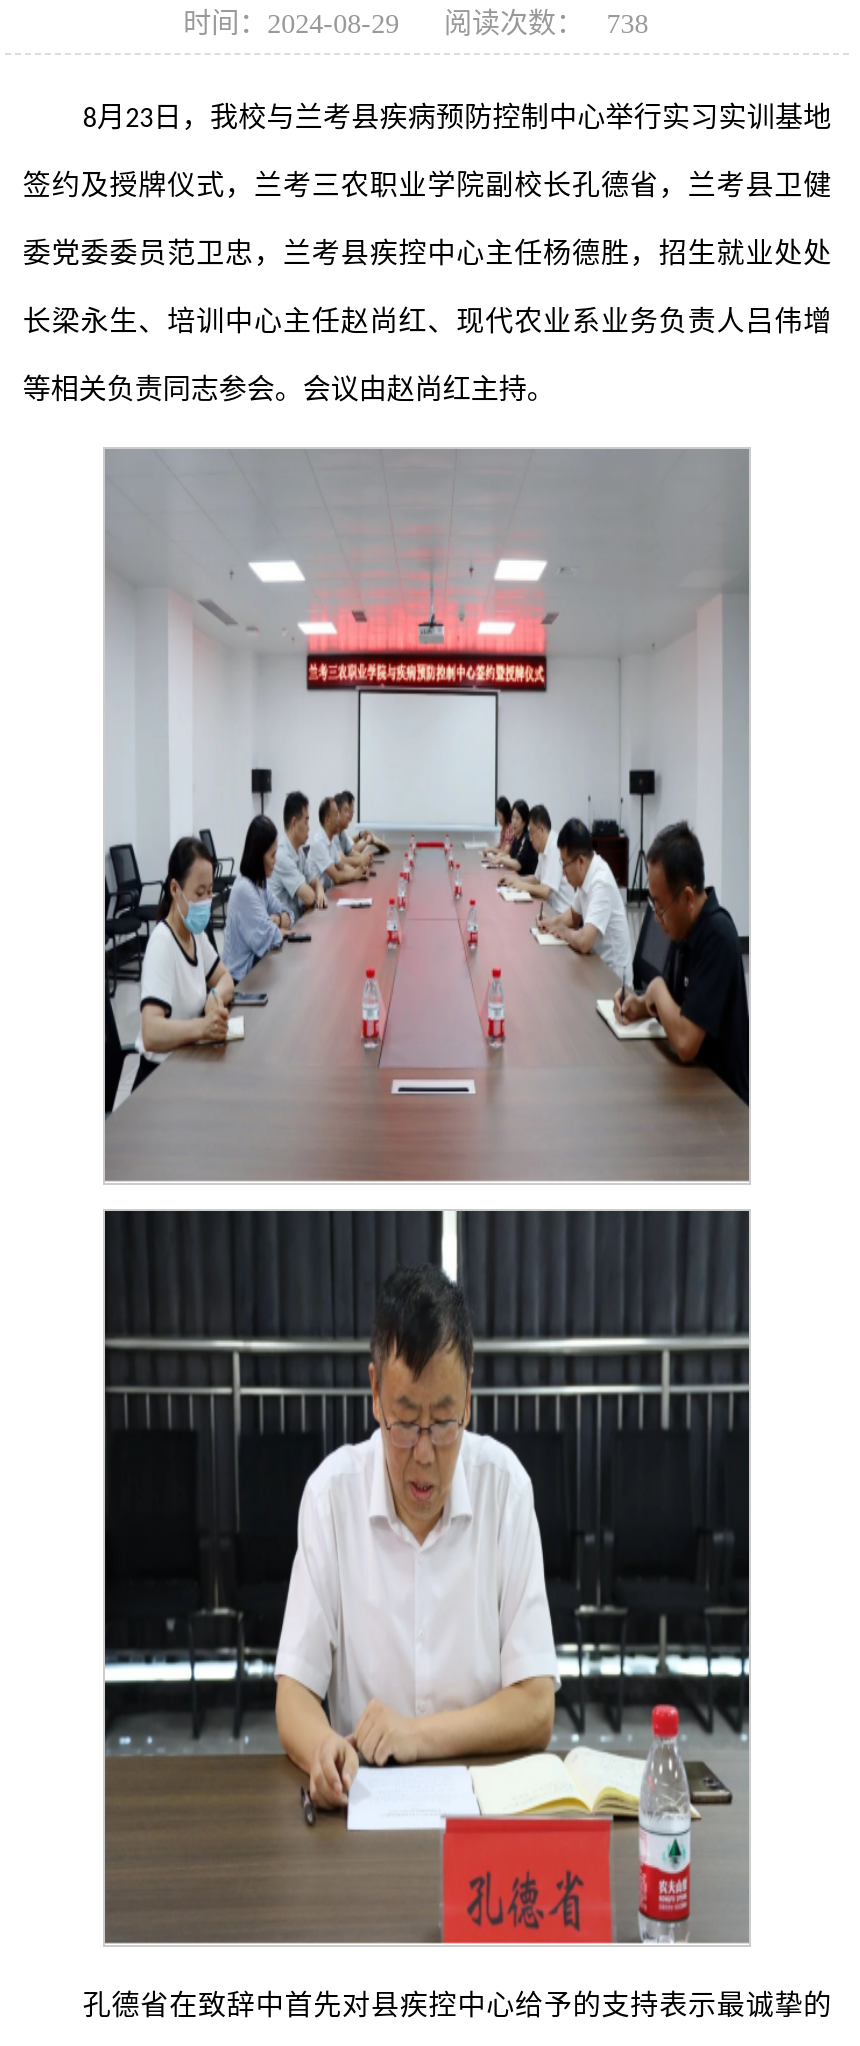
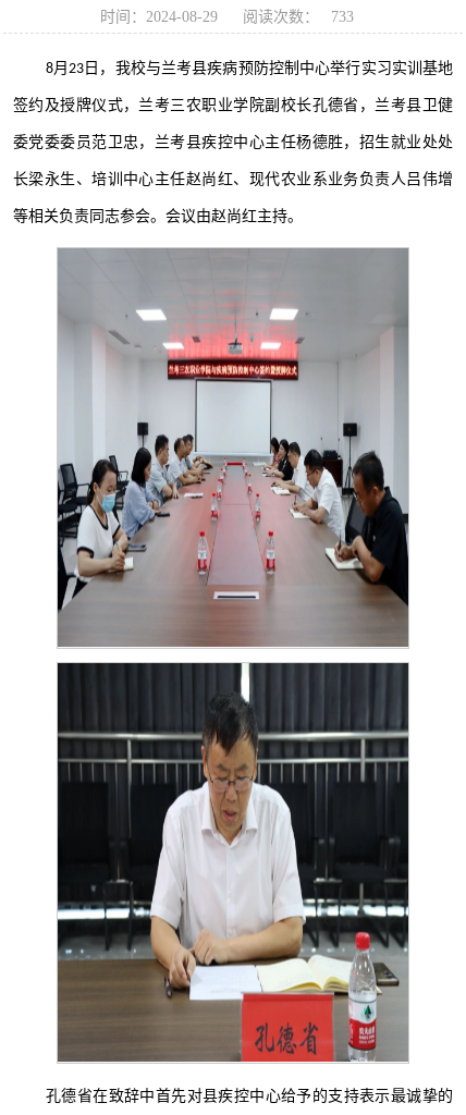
[183,9,648,39] 时间：2024-08-29 阅读次数： 738 -> [100,9,354,25] 时间：2024-08-29 阅读次数： 733

